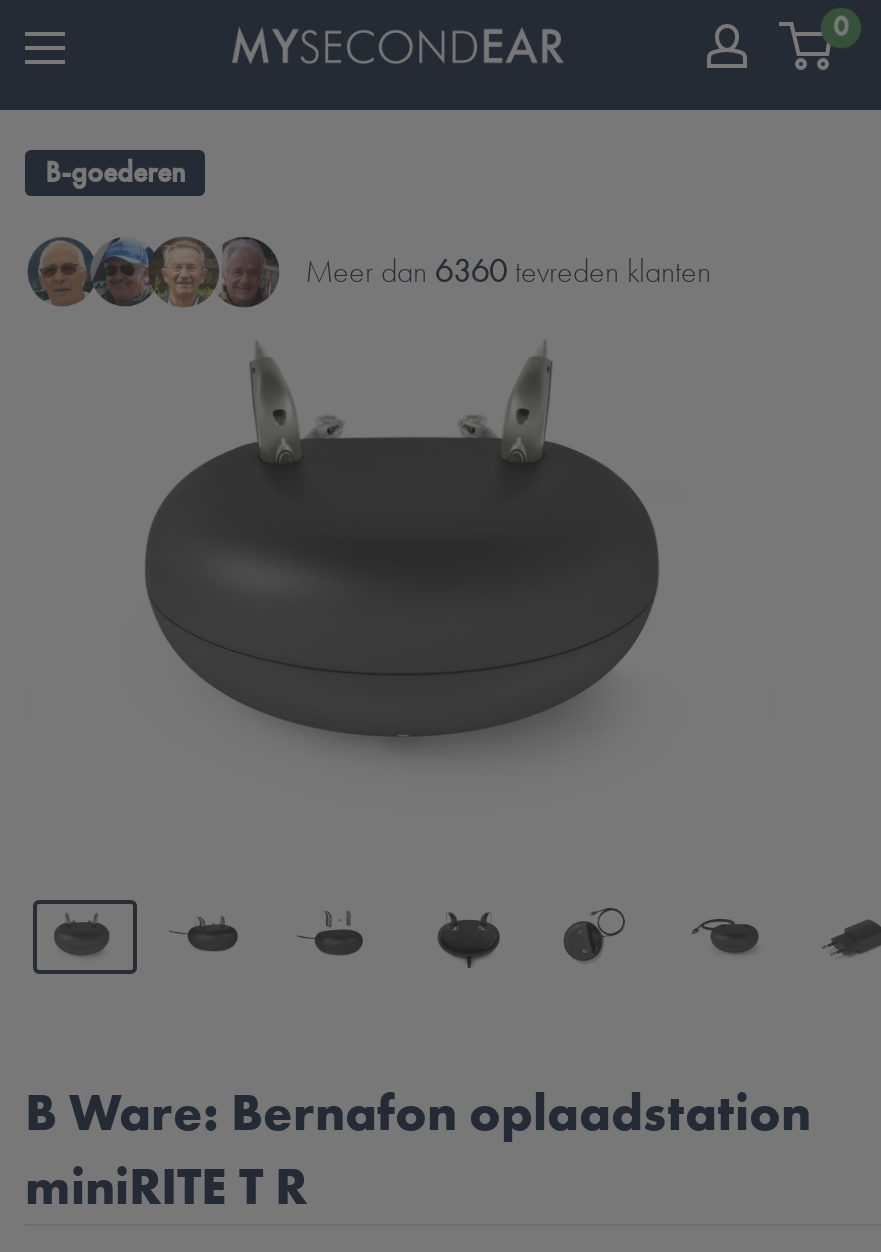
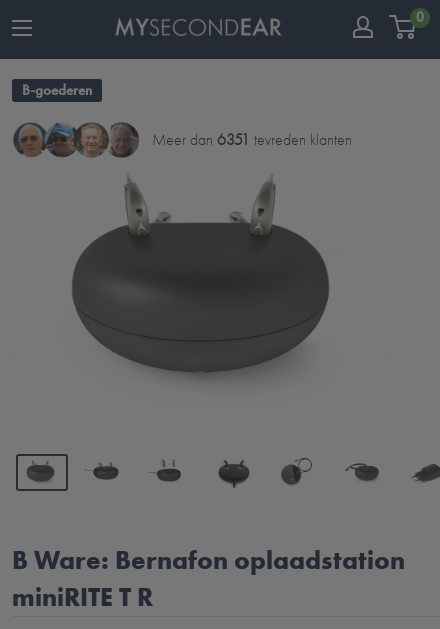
[305,253,711,289] Meer dan 6360 tevreden klanten -> [152,130,352,148] Meer dan 6351 tevreden klanten

